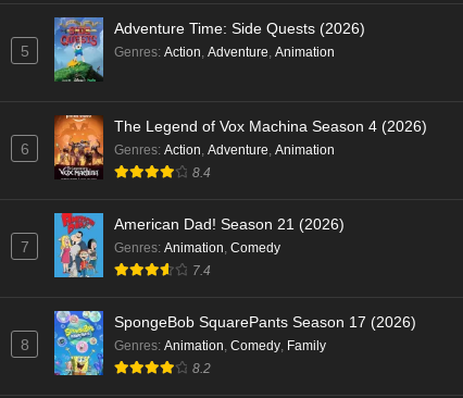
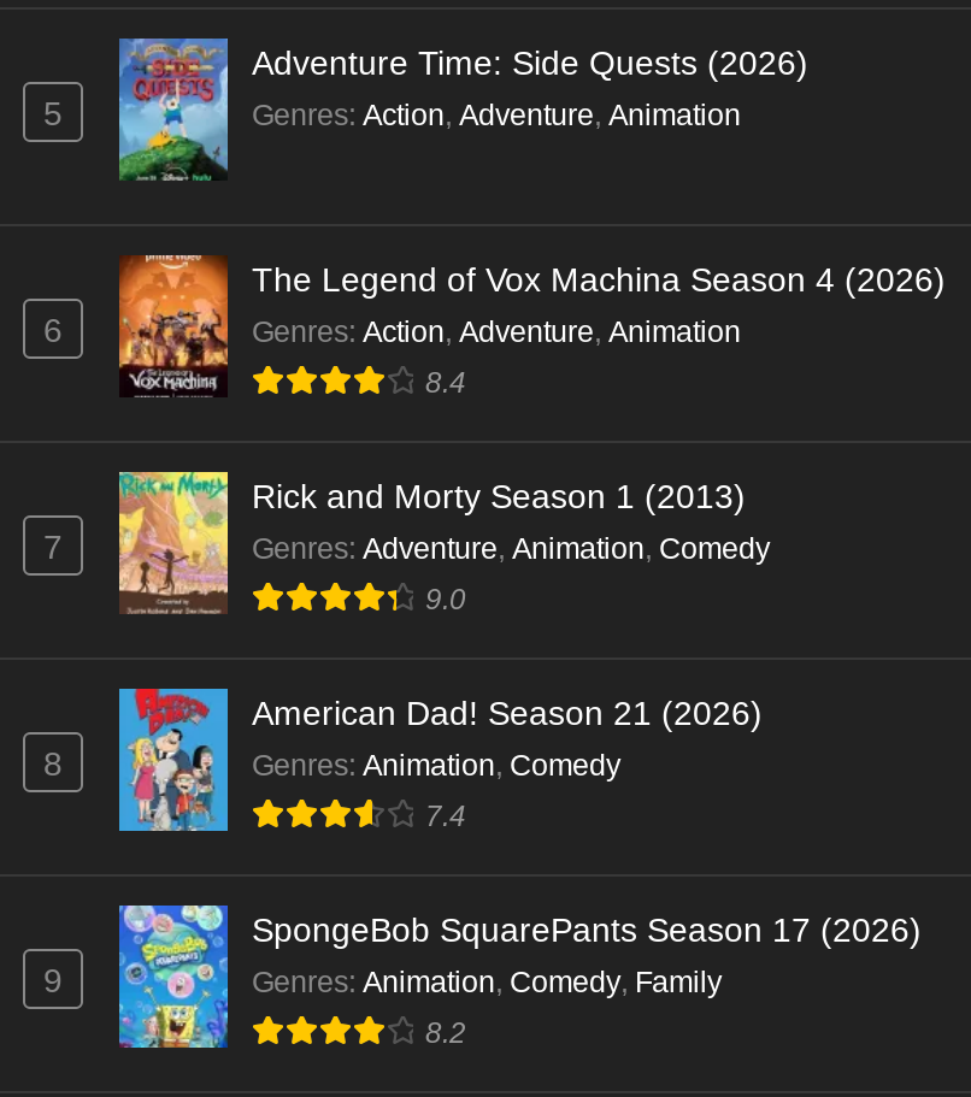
none -> [117,470,770,617] [image] | Rick and Morty Season 1 (2013) | Genres: Adventure, Animation, Comedy | 9.0
none -> [43,744,63,783] 8
[20,336,29,353] 8 -> [43,961,63,999] 9

